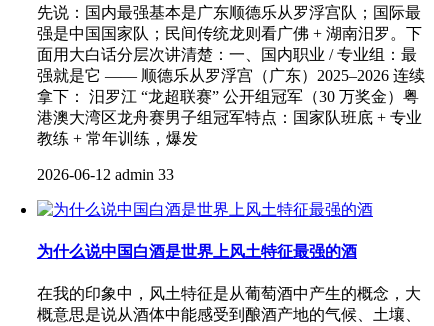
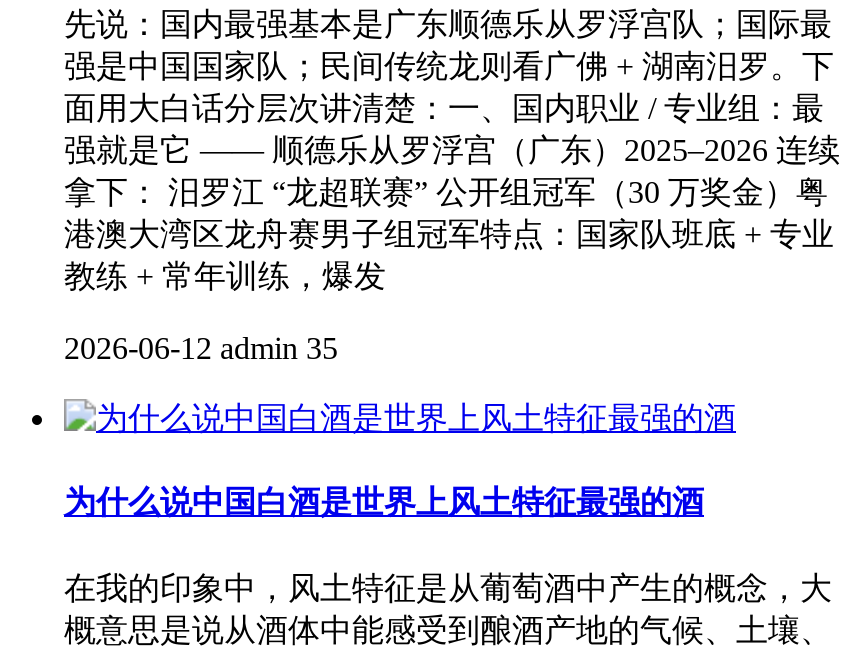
[37,165,174,182] 2026-06-12 admin 33 -> [64,331,338,365] 2026-06-12 admin 35

